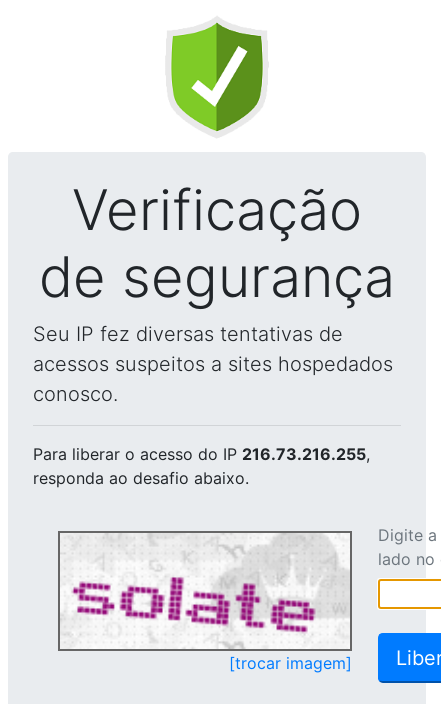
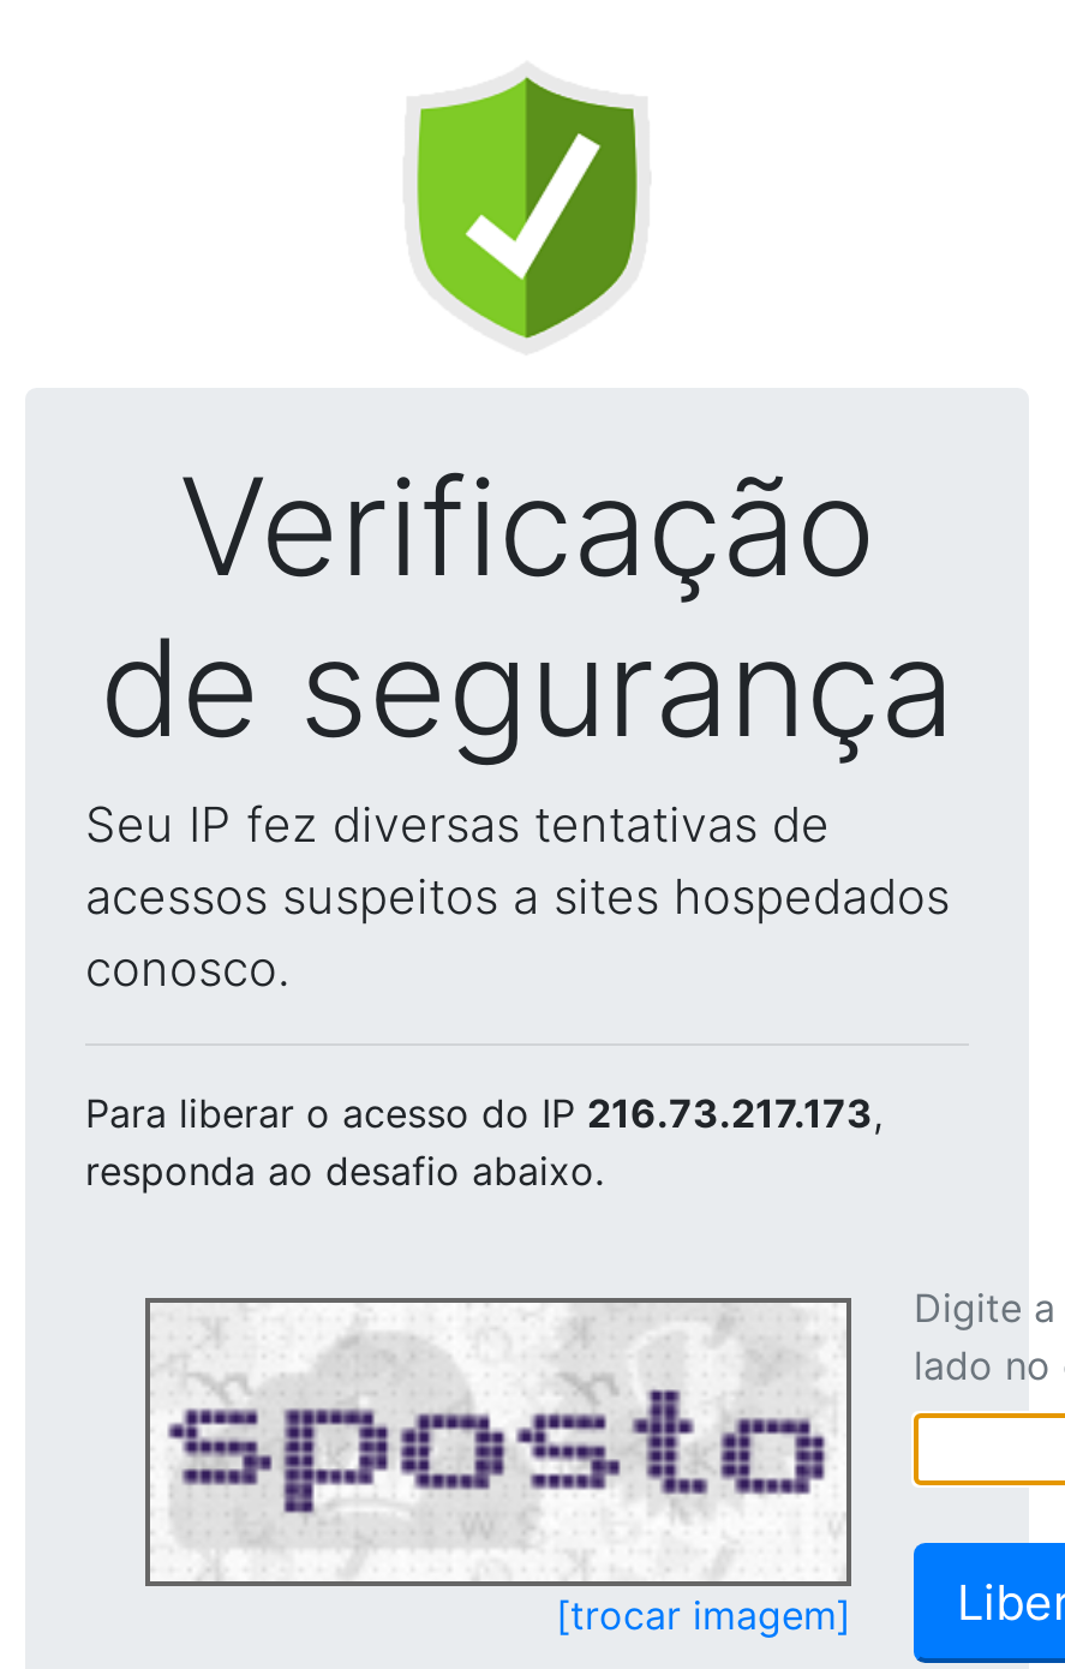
[33,444,370,464] Para liberar o acesso do IP 216.73.216.255, -> [85,1089,882,1137] Para liberar o acesso do IP 216.73.217.173,
[68,536,347,633] [image] -> [167,1322,842,1545] [image]

